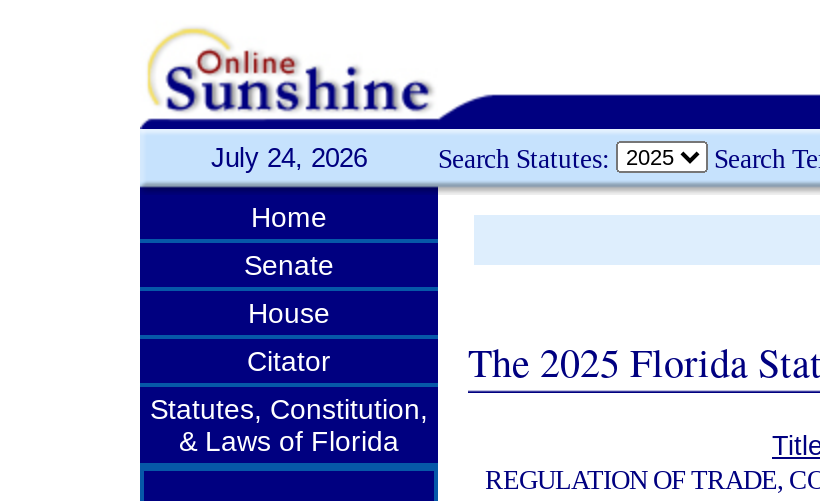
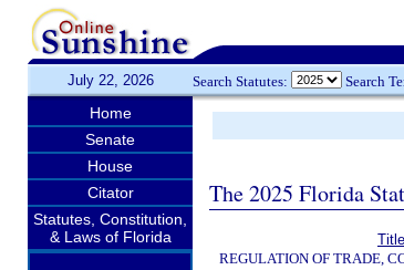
[211,143,367,173] July 24, 2026 -> [67,72,153,89] July 22, 2026

